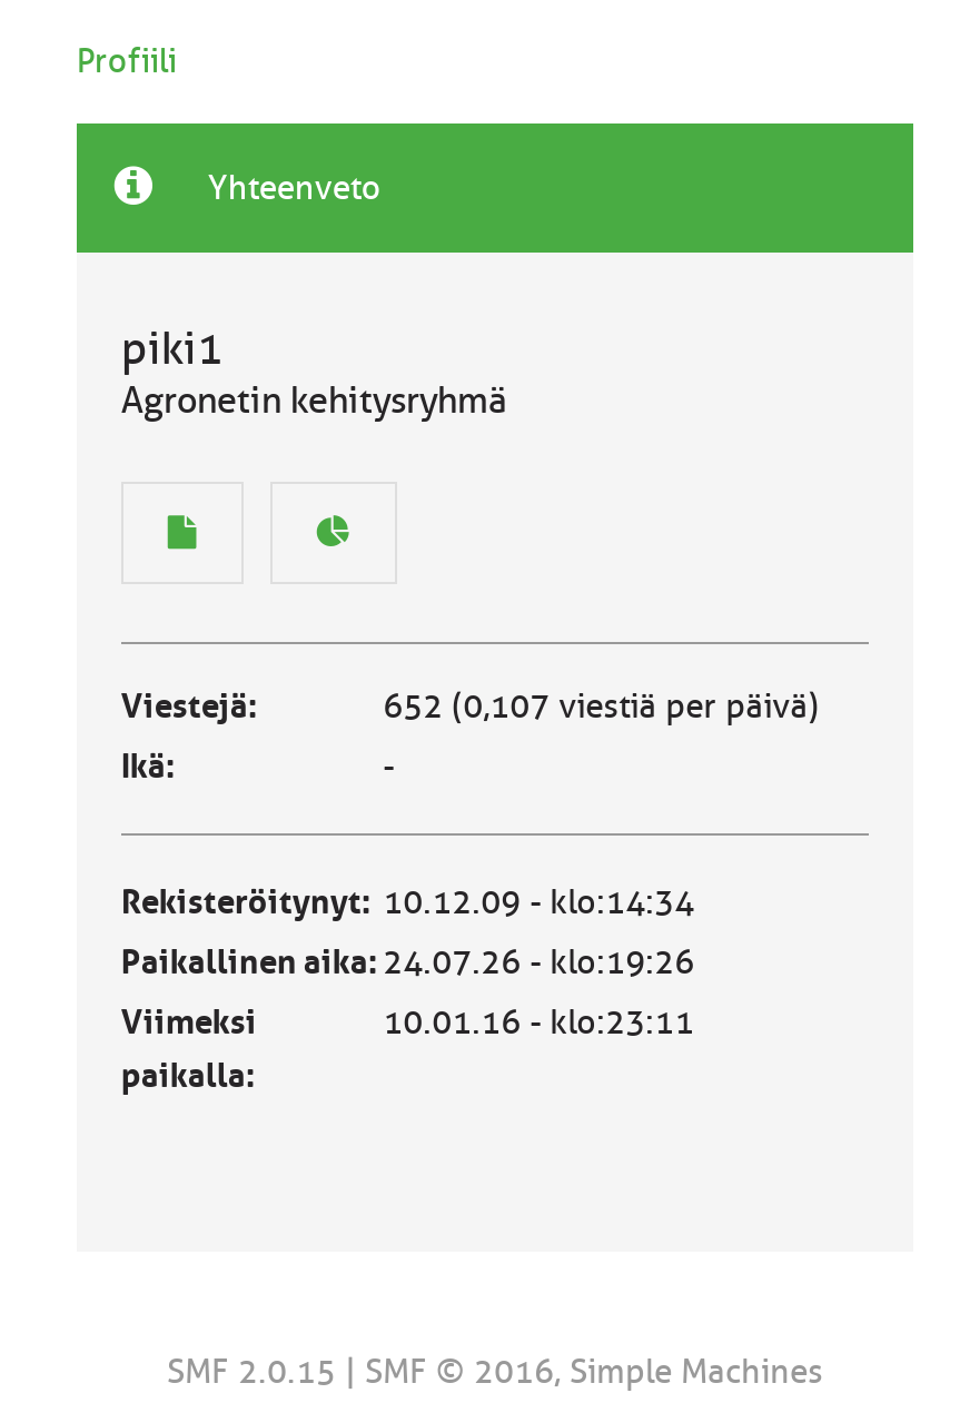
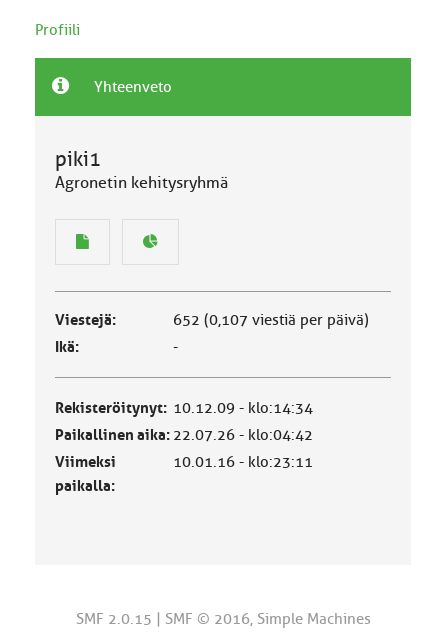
[121,942,694,982] Paikallinen aika: 24.07.26 - klo:19:26 -> [55,426,313,444] Paikallinen aika: 22.07.26 - klo:04:42

